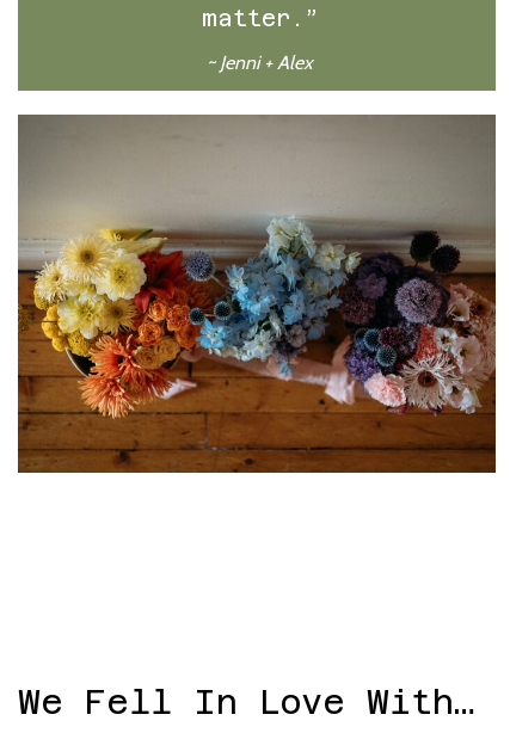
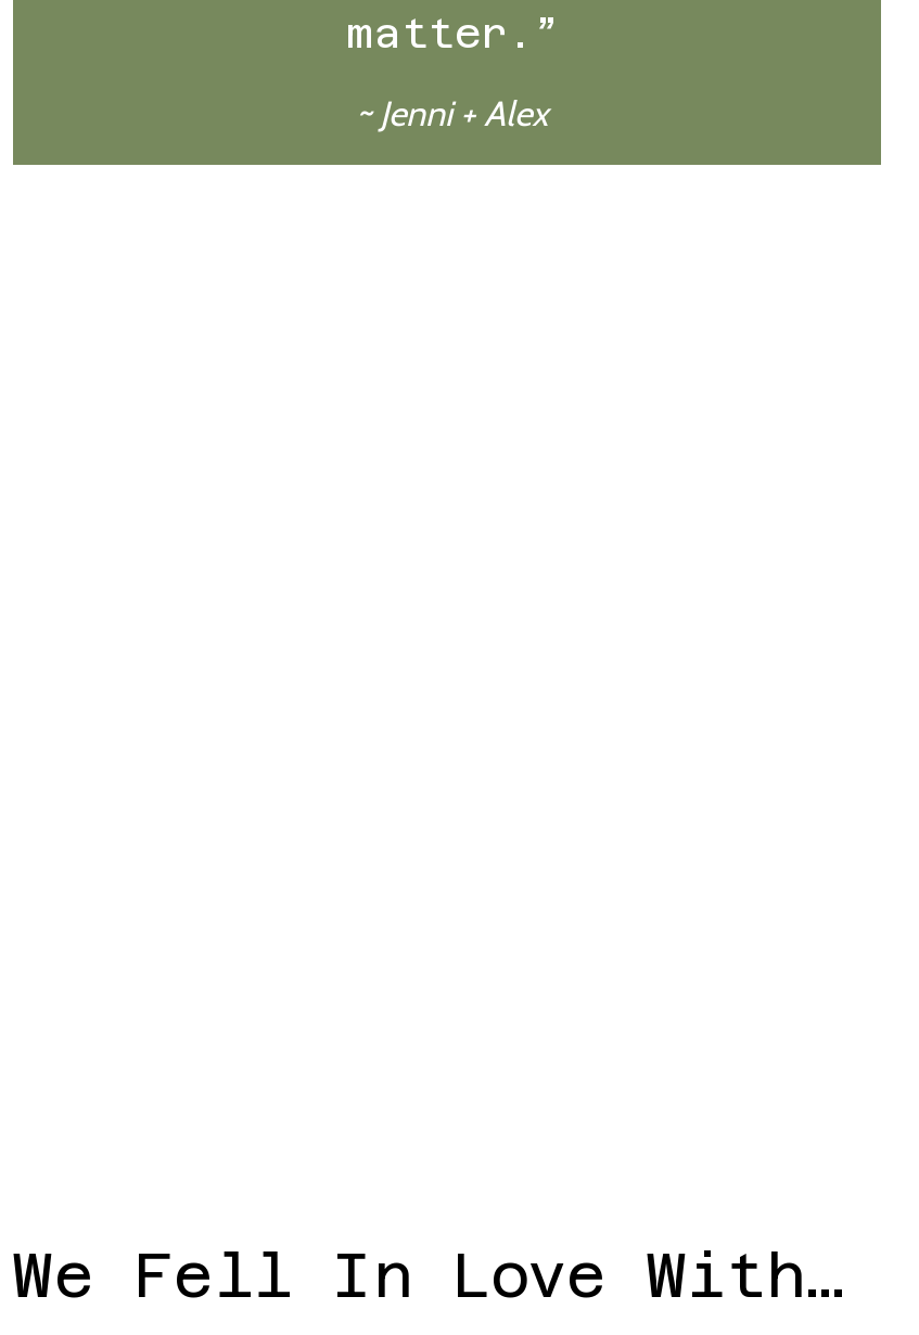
[17,113,497,474] [image] -> none

